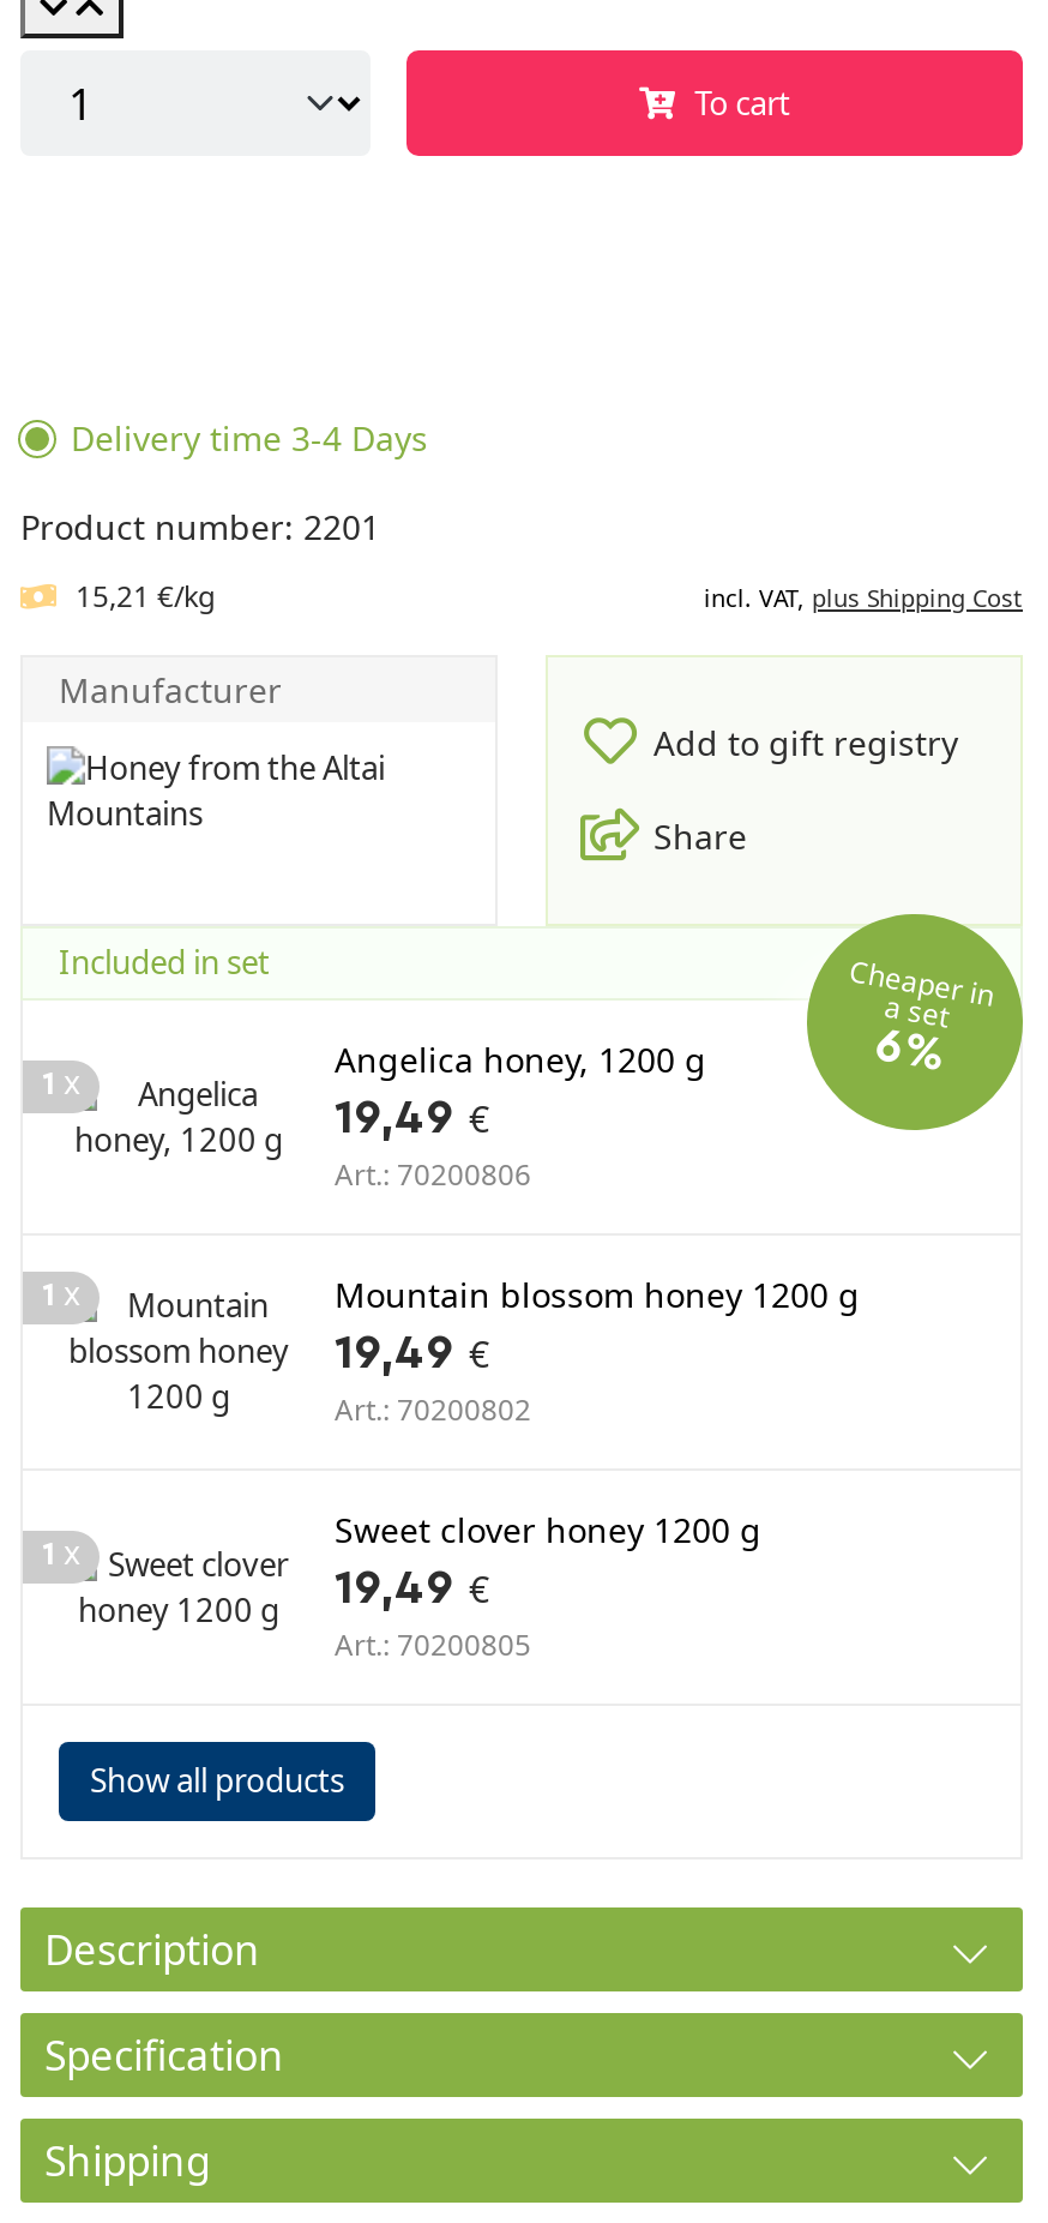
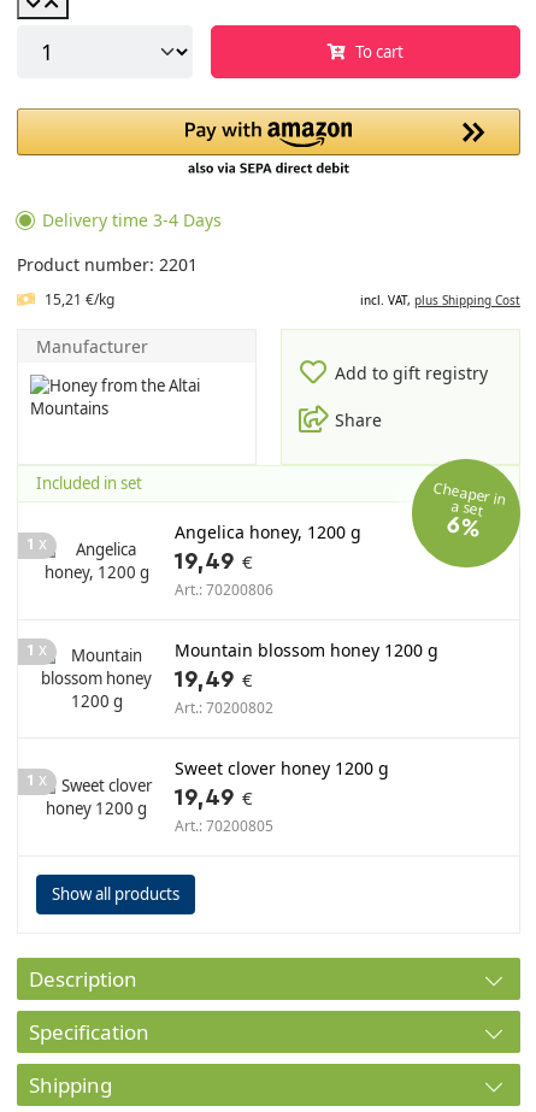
none -> [16,107,522,175] [image]

